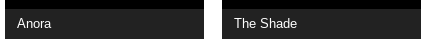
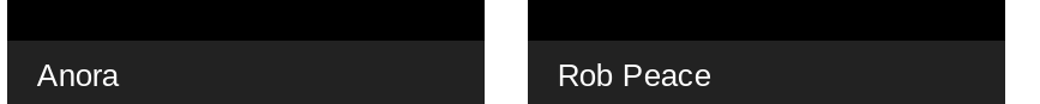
[234,16,297,31] The Shade -> [557,57,711,93] Rob Peace

